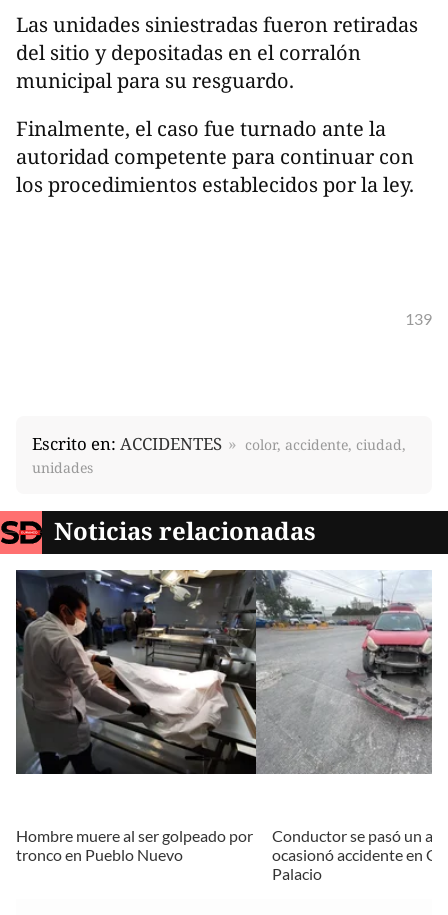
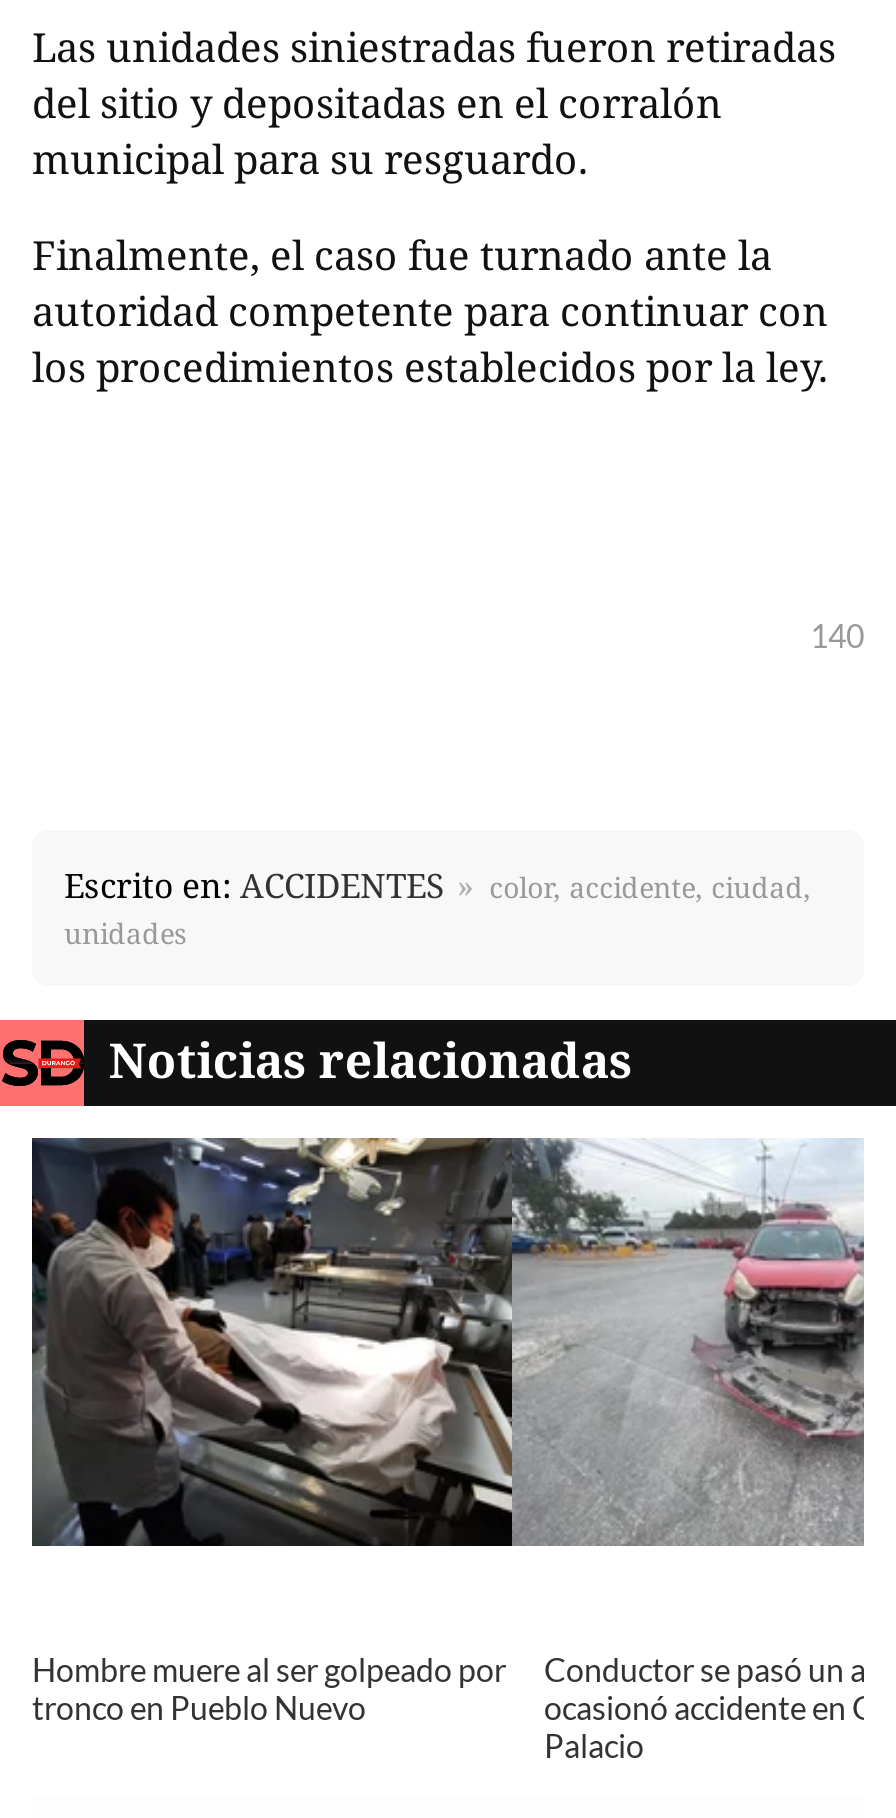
[405,309,432,328] 139 -> [810,616,864,654] 140

